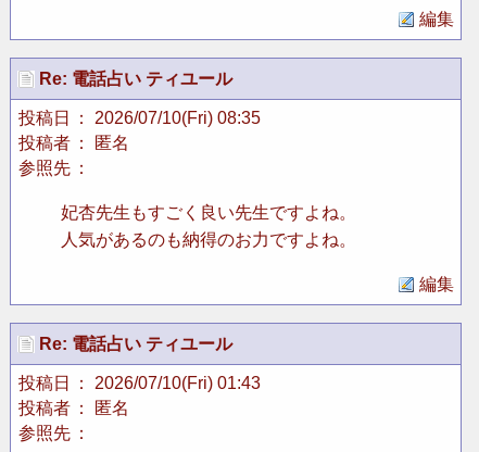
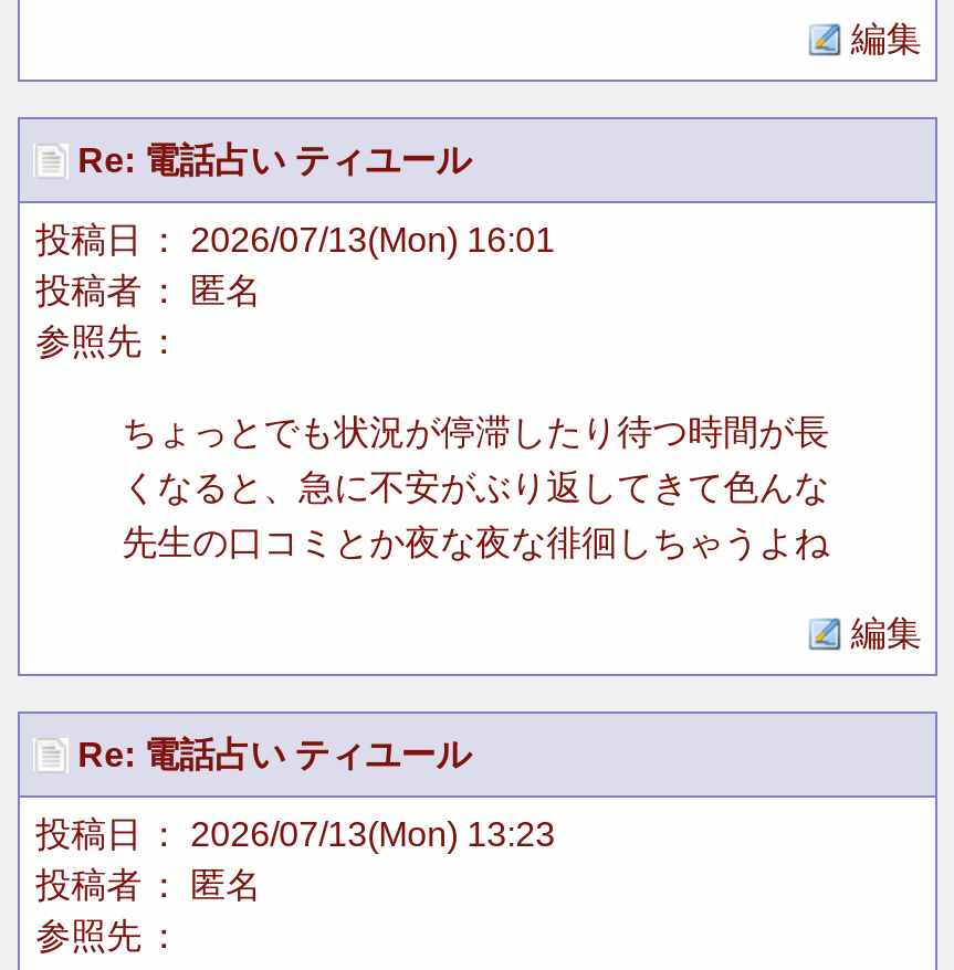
[19,108,261,127] 投稿日 ： 2026/07/10(Fri) 08:35 -> [36,220,555,257] 投稿日 ： 2026/07/13(Mon) 16:01
[61,203,356,248] 妃杏先生もすごく良い先生ですよね。 | 人気があるのも納得のお力ですよね。 -> [122,412,829,560] ちょっとでも状況が停滞したり待つ時間が長 | くなると、急に不安がぶり返してきて色んな | 先生の口コミとか夜な夜な徘徊しちゃうよね
[19,373,261,392] 投稿日 ： 2026/07/10(Fri) 01:43 -> [36,814,555,852] 投稿日 ： 2026/07/13(Mon) 13:23

